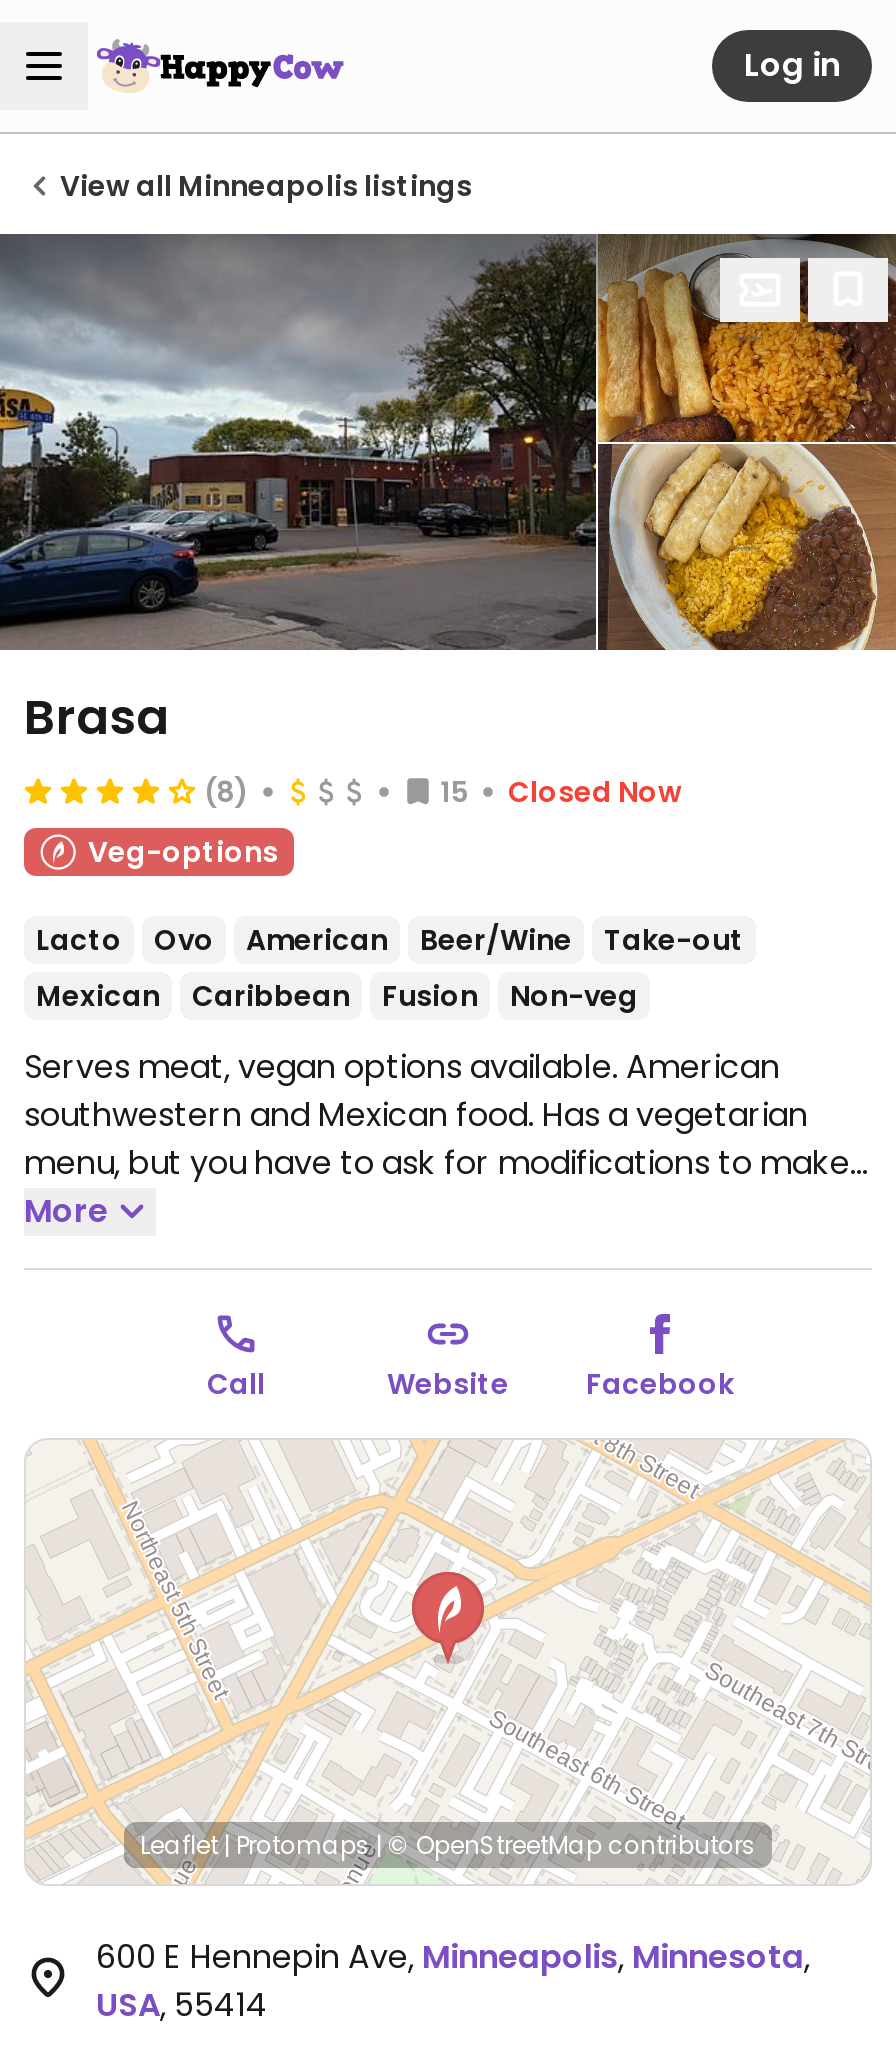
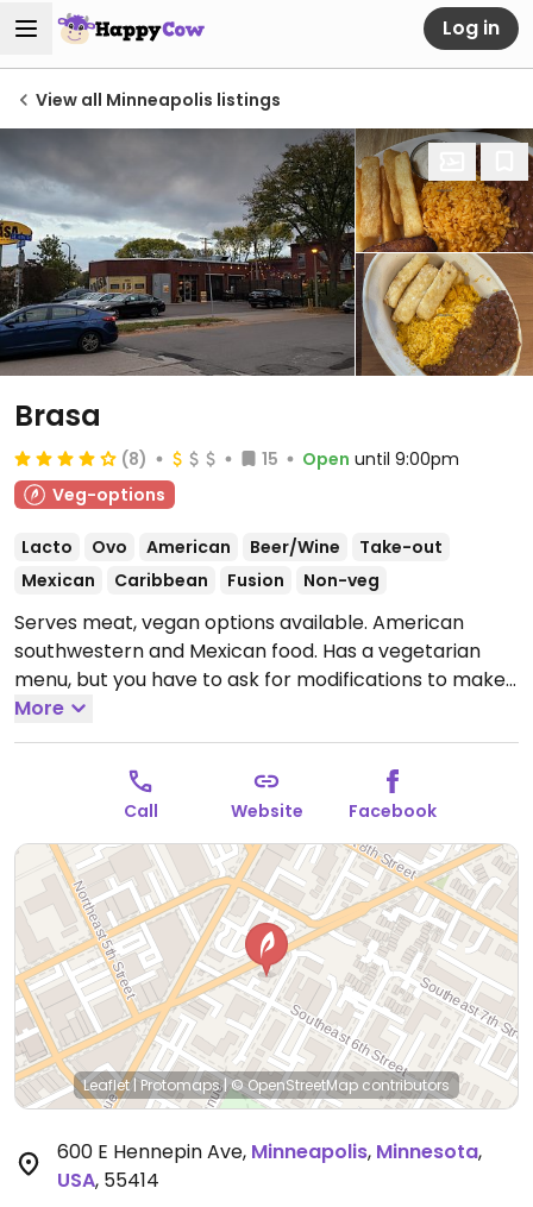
[508,771,682,811] Closed Now -> [302,447,459,471] Open until 9:00pm

